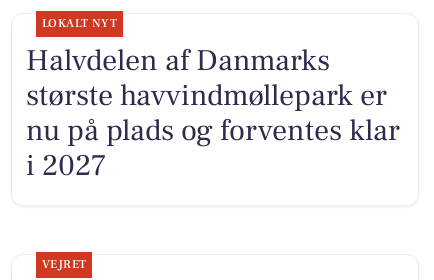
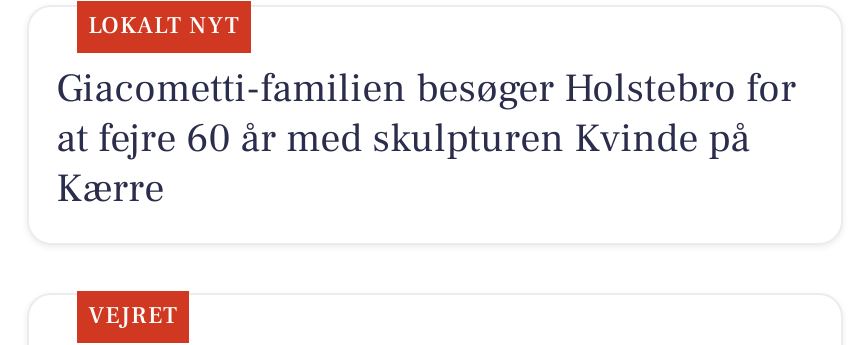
[26,41,400,185] Halvdelen af Danmarks | største havvindmøllepark er | nu på plads og forventes klar | i 2027 -> [56,64,796,216] Giacometti-familien besøger Holstebro for | at fejre 60 år med skulpturen Kvinde på | Kærre

